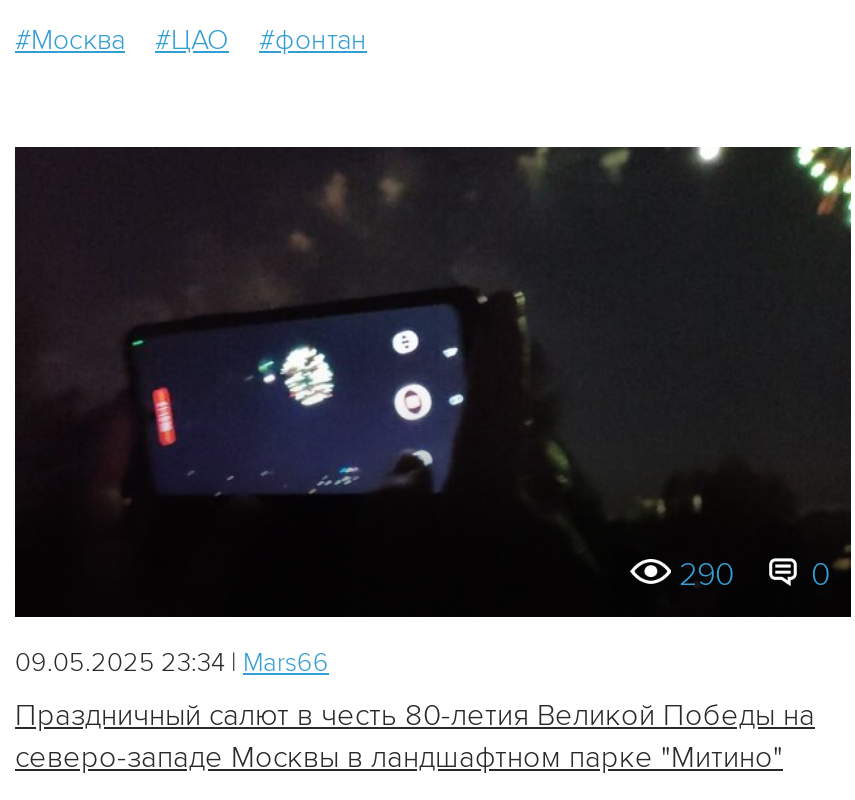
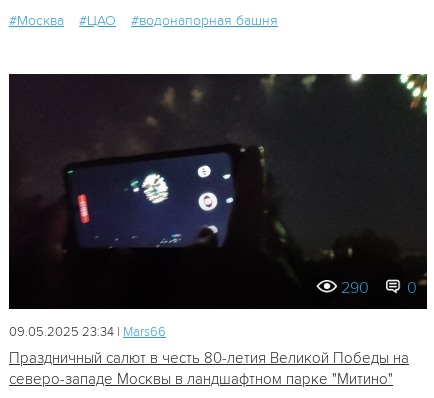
[259,23,367,57] #фонтан -> [131,12,278,29] #водонапорная башня

